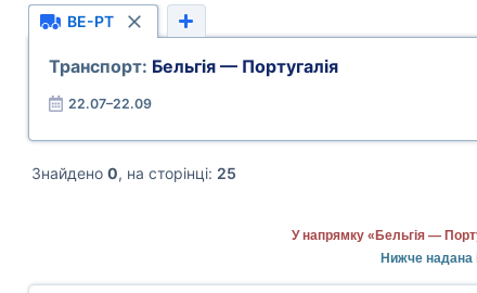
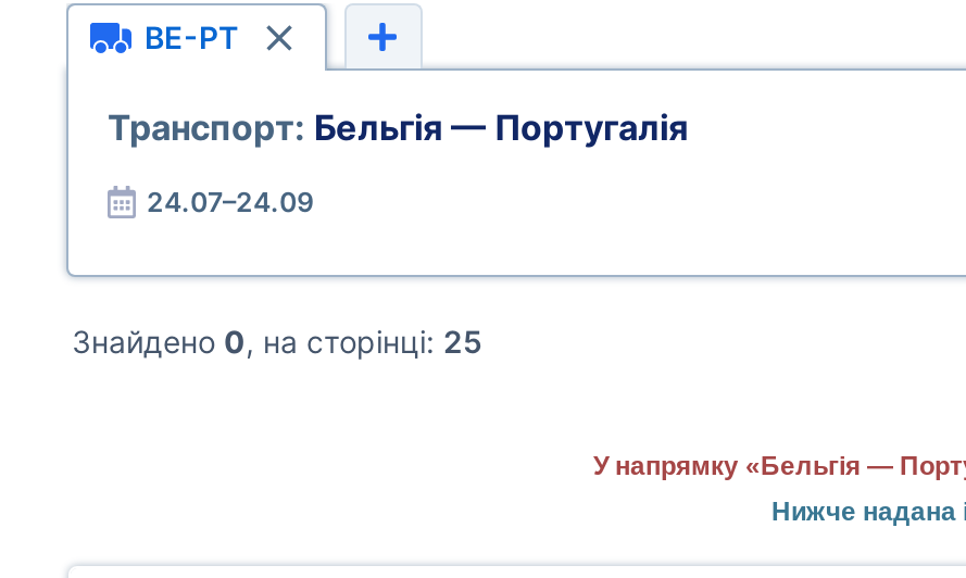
[68,95,152,112] 22.07–22.09 -> [147,186,314,218] 24.07–24.09

